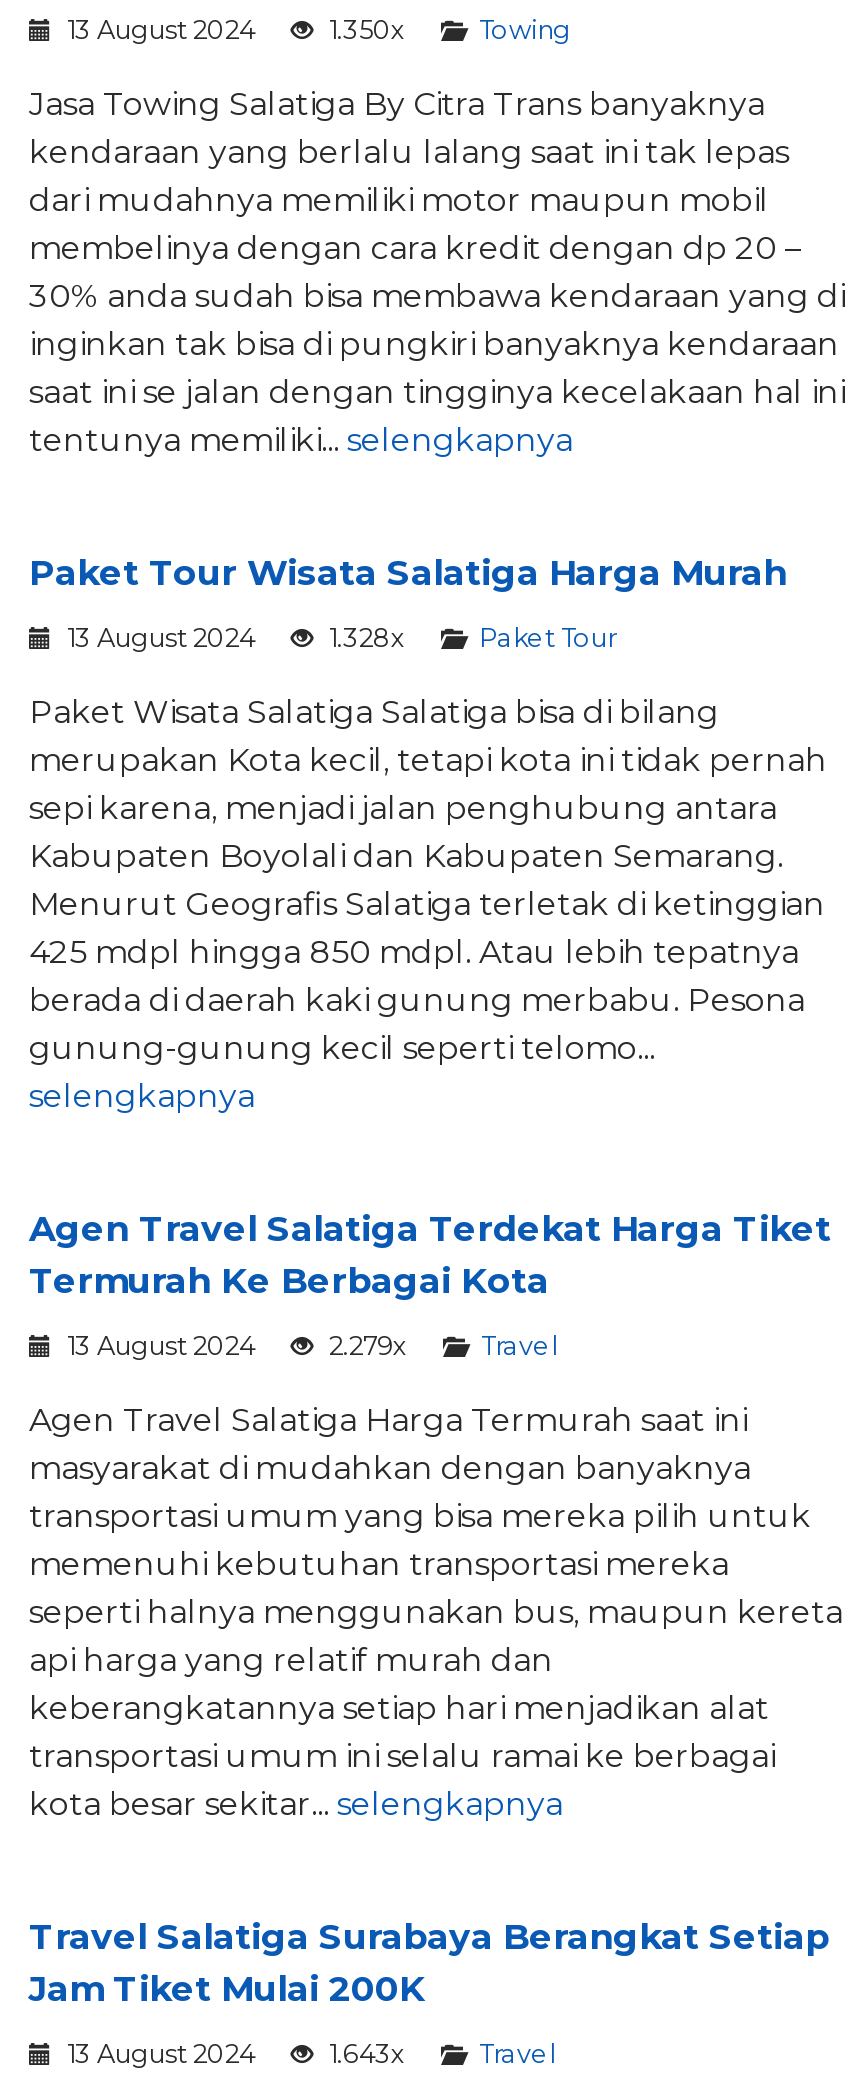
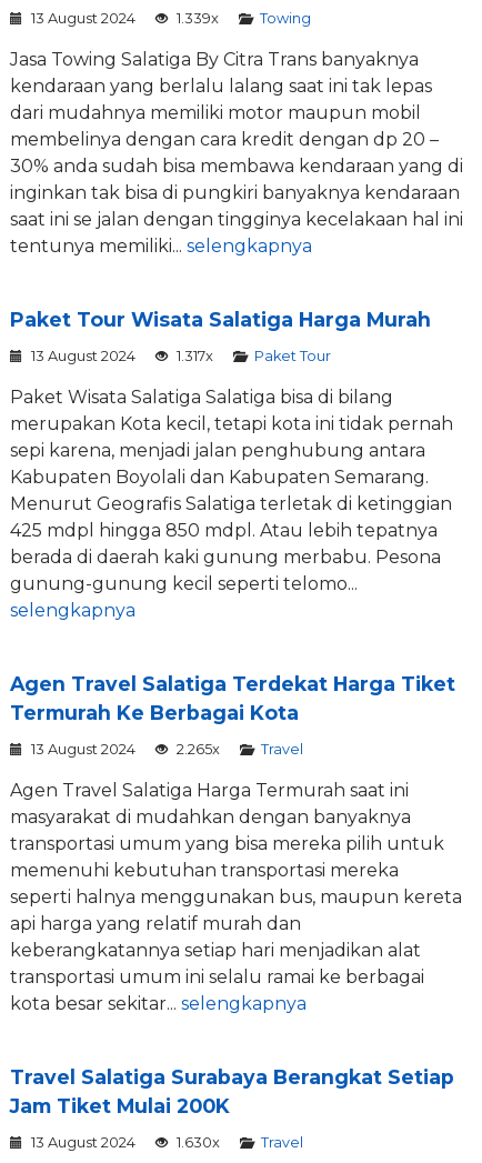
[323,14,411,44] 1.350x -> [173,9,222,26] 1.339x
[323,622,411,652] 1.328x -> [173,347,217,364] 1.317x
[323,1330,413,1360] 2.279x -> [173,740,223,757] 2.265x
[323,2038,411,2068] 1.643x -> [173,1134,223,1150] 1.630x

